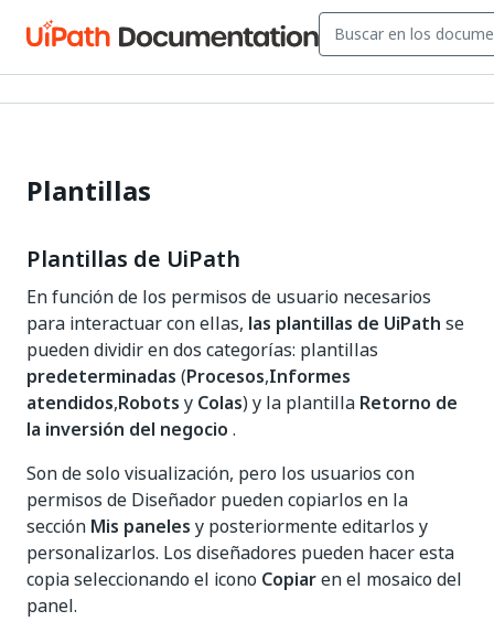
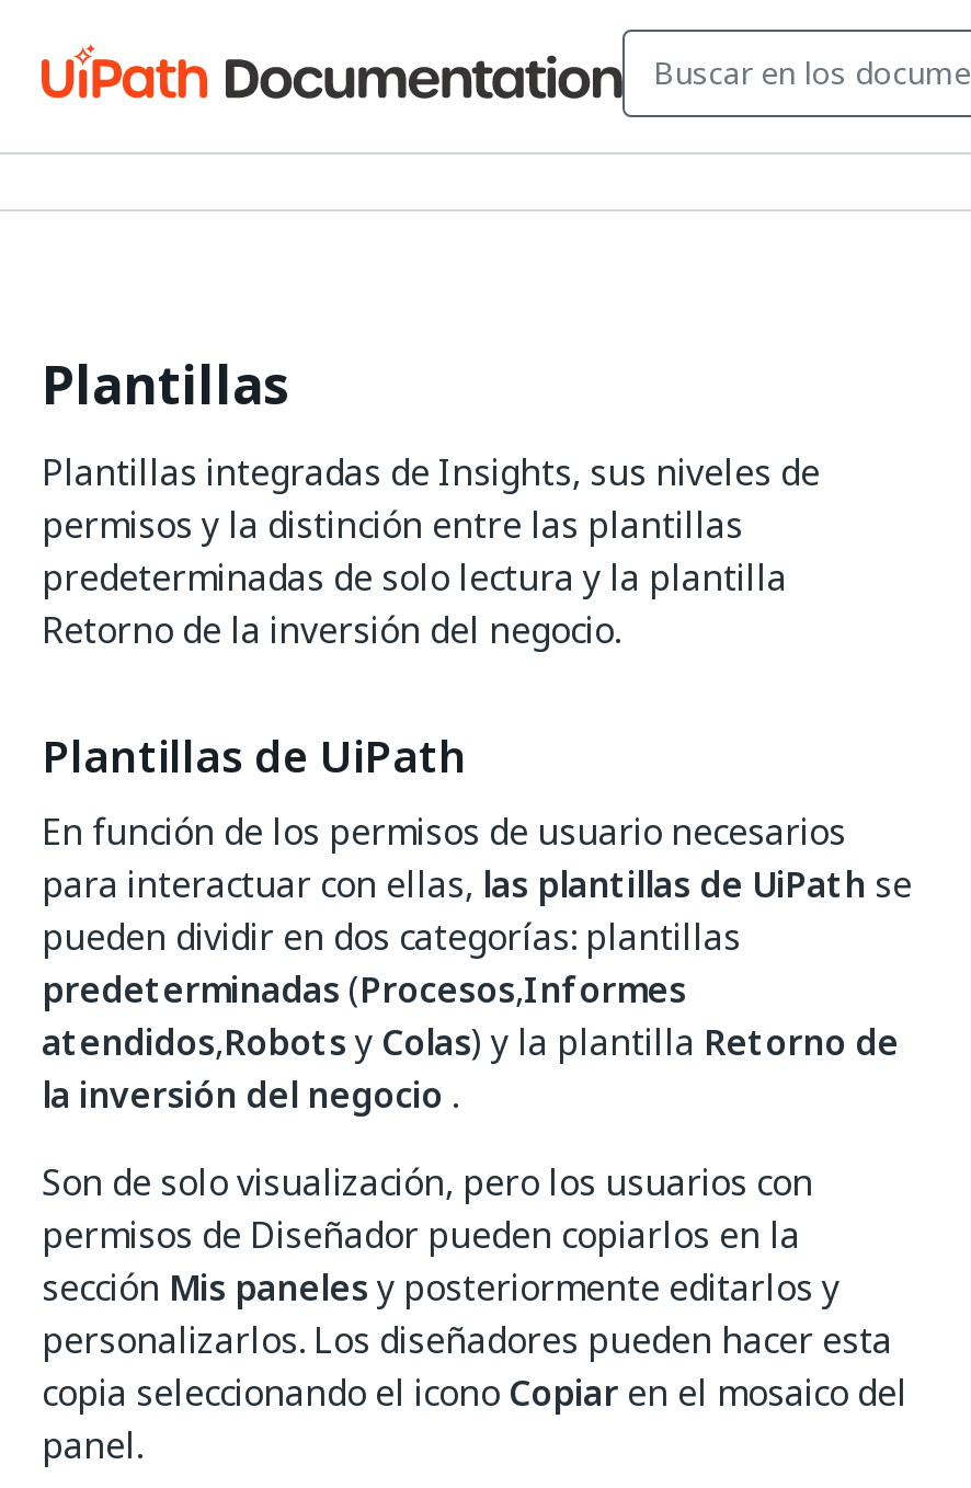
none -> [42,446,820,656] Plantillas integradas de Insights, sus niveles de | permisos y la distinción entre las plantillas | predeterminadas de solo lectura y la plantilla | Retorno de la inversión del negocio.

